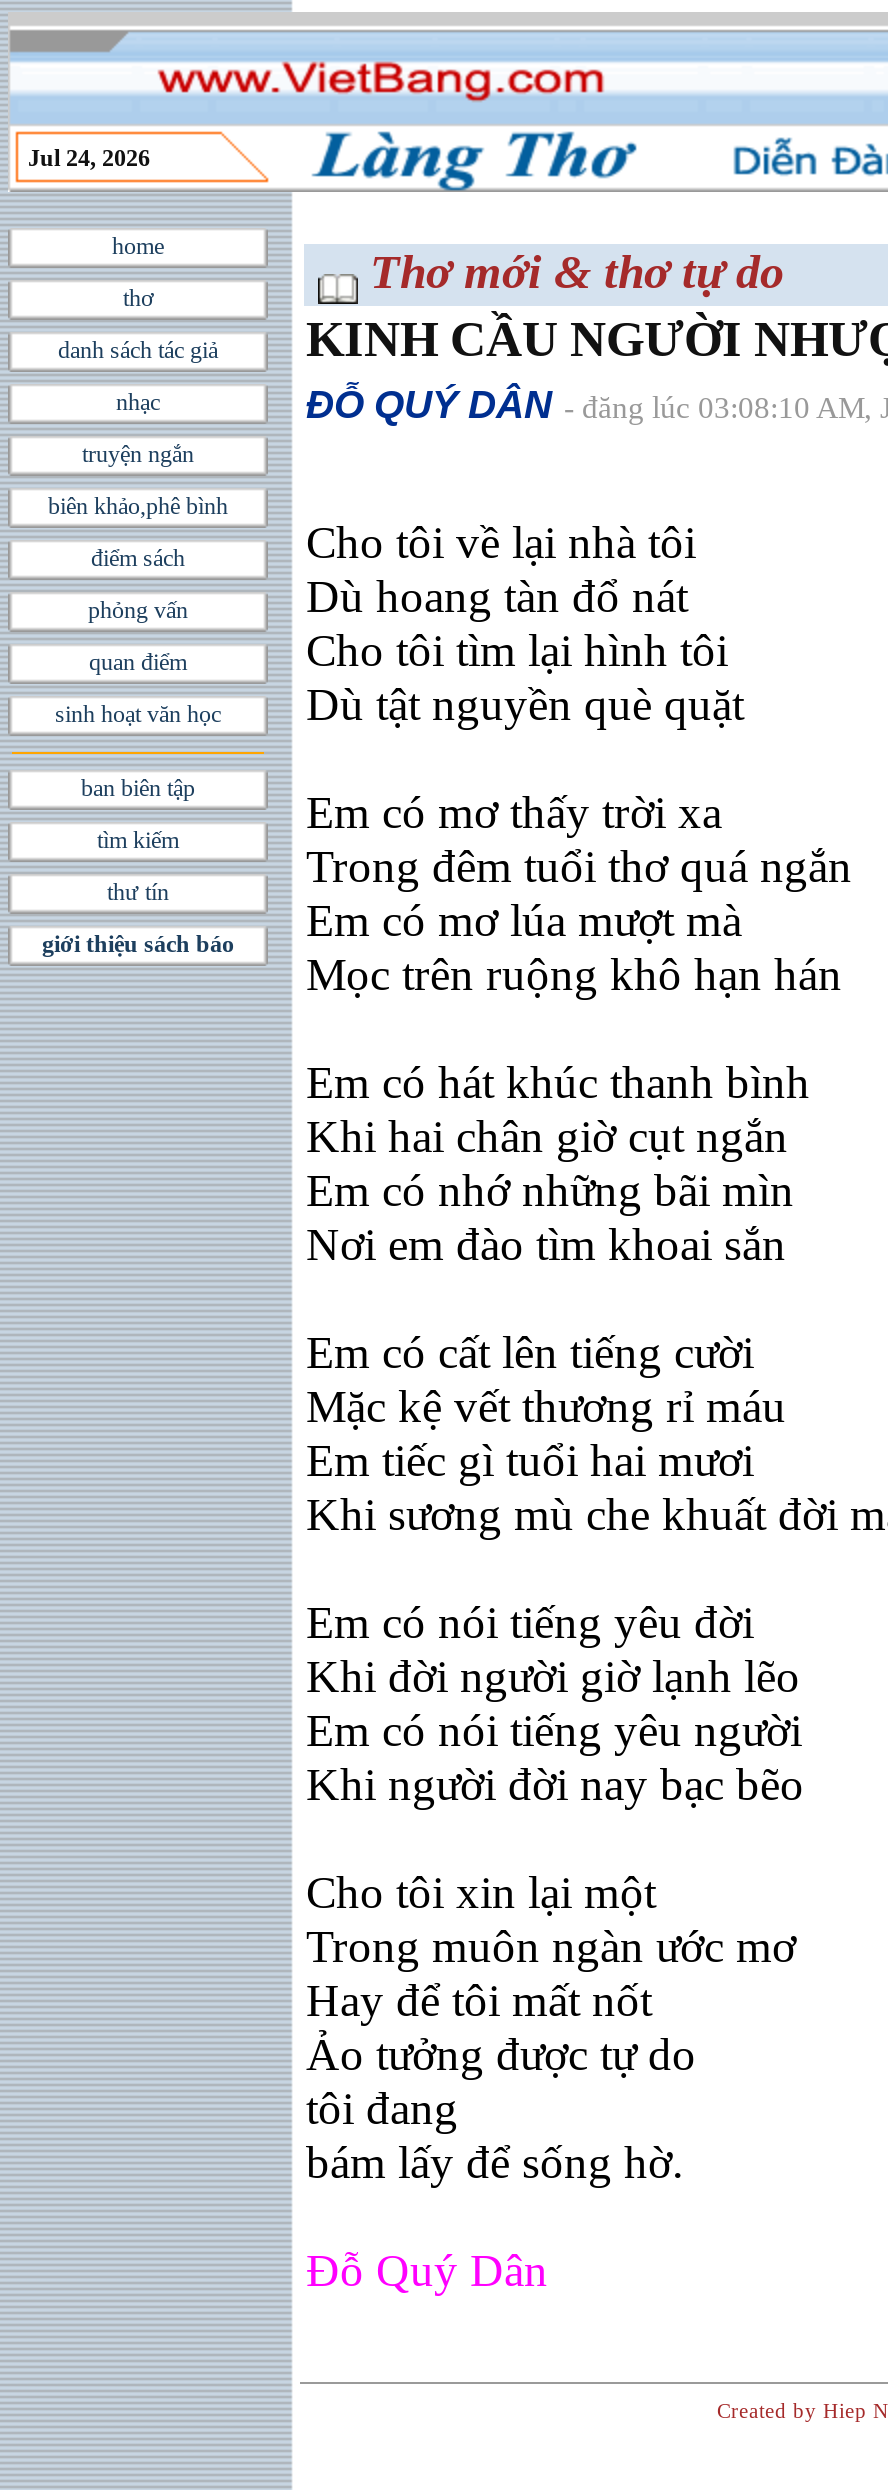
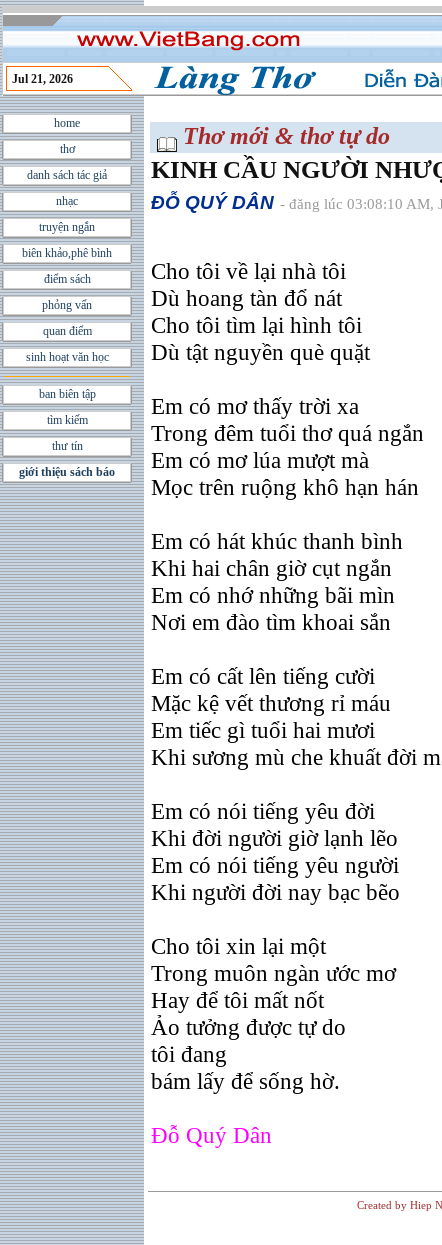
[22,144,150,172] Jul 24, 2026 -> [9,72,73,86] Jul 21, 2026

